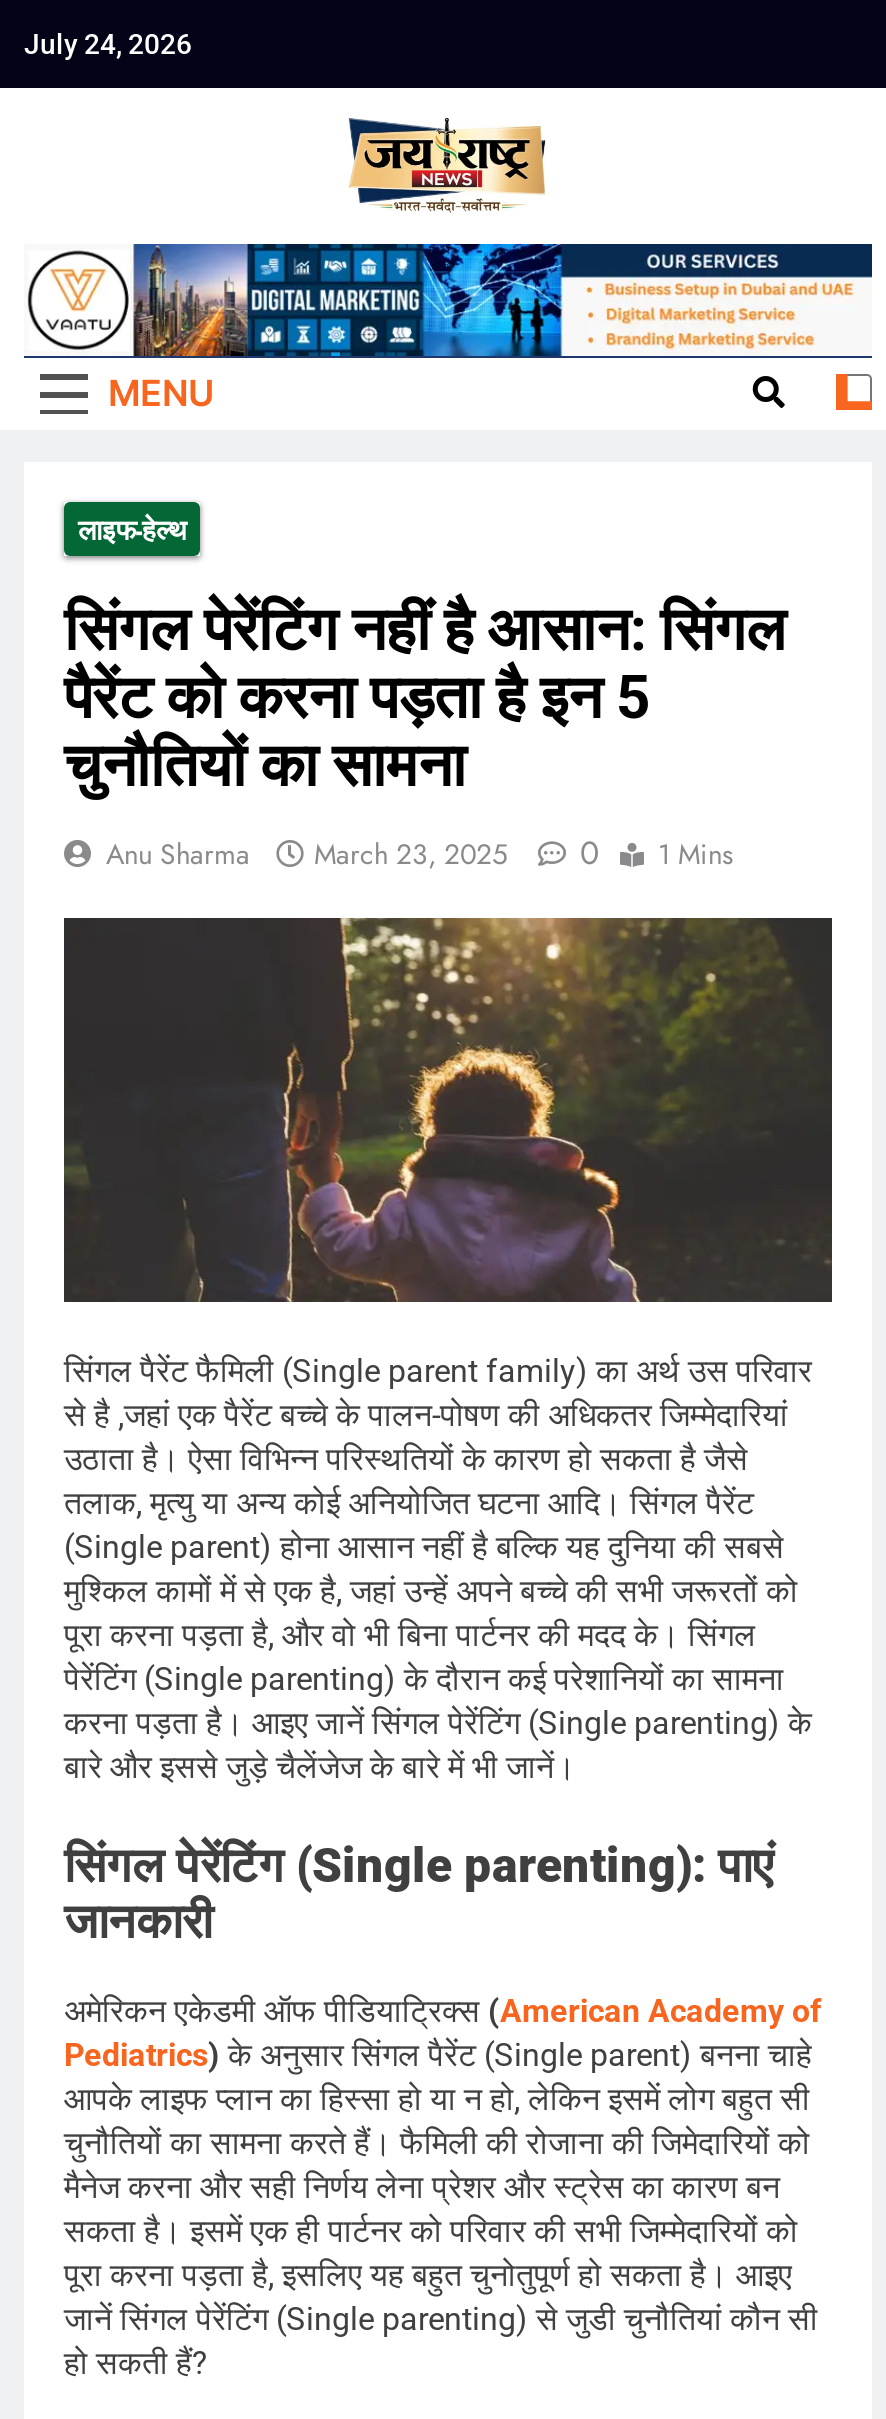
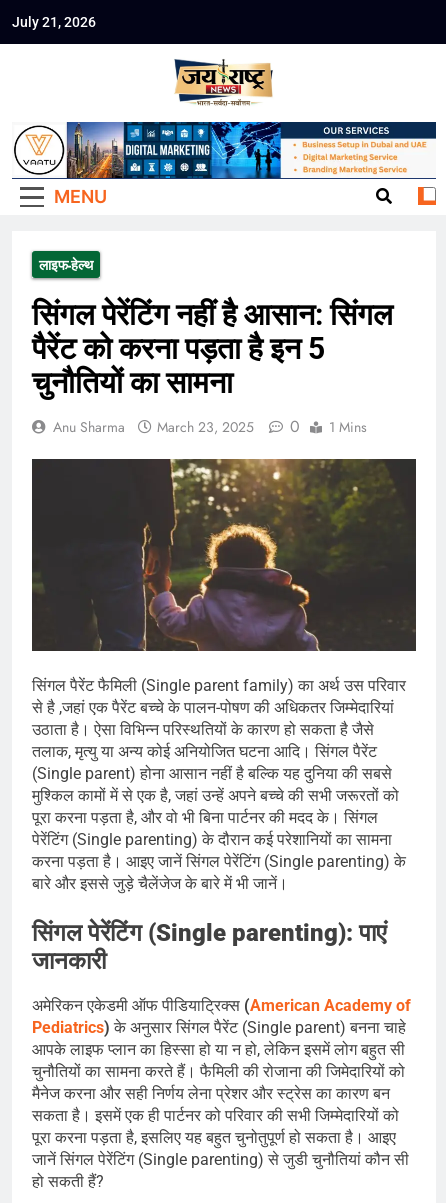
[24,28,192,60] July 24, 2026 -> [12,14,96,30] July 21, 2026

